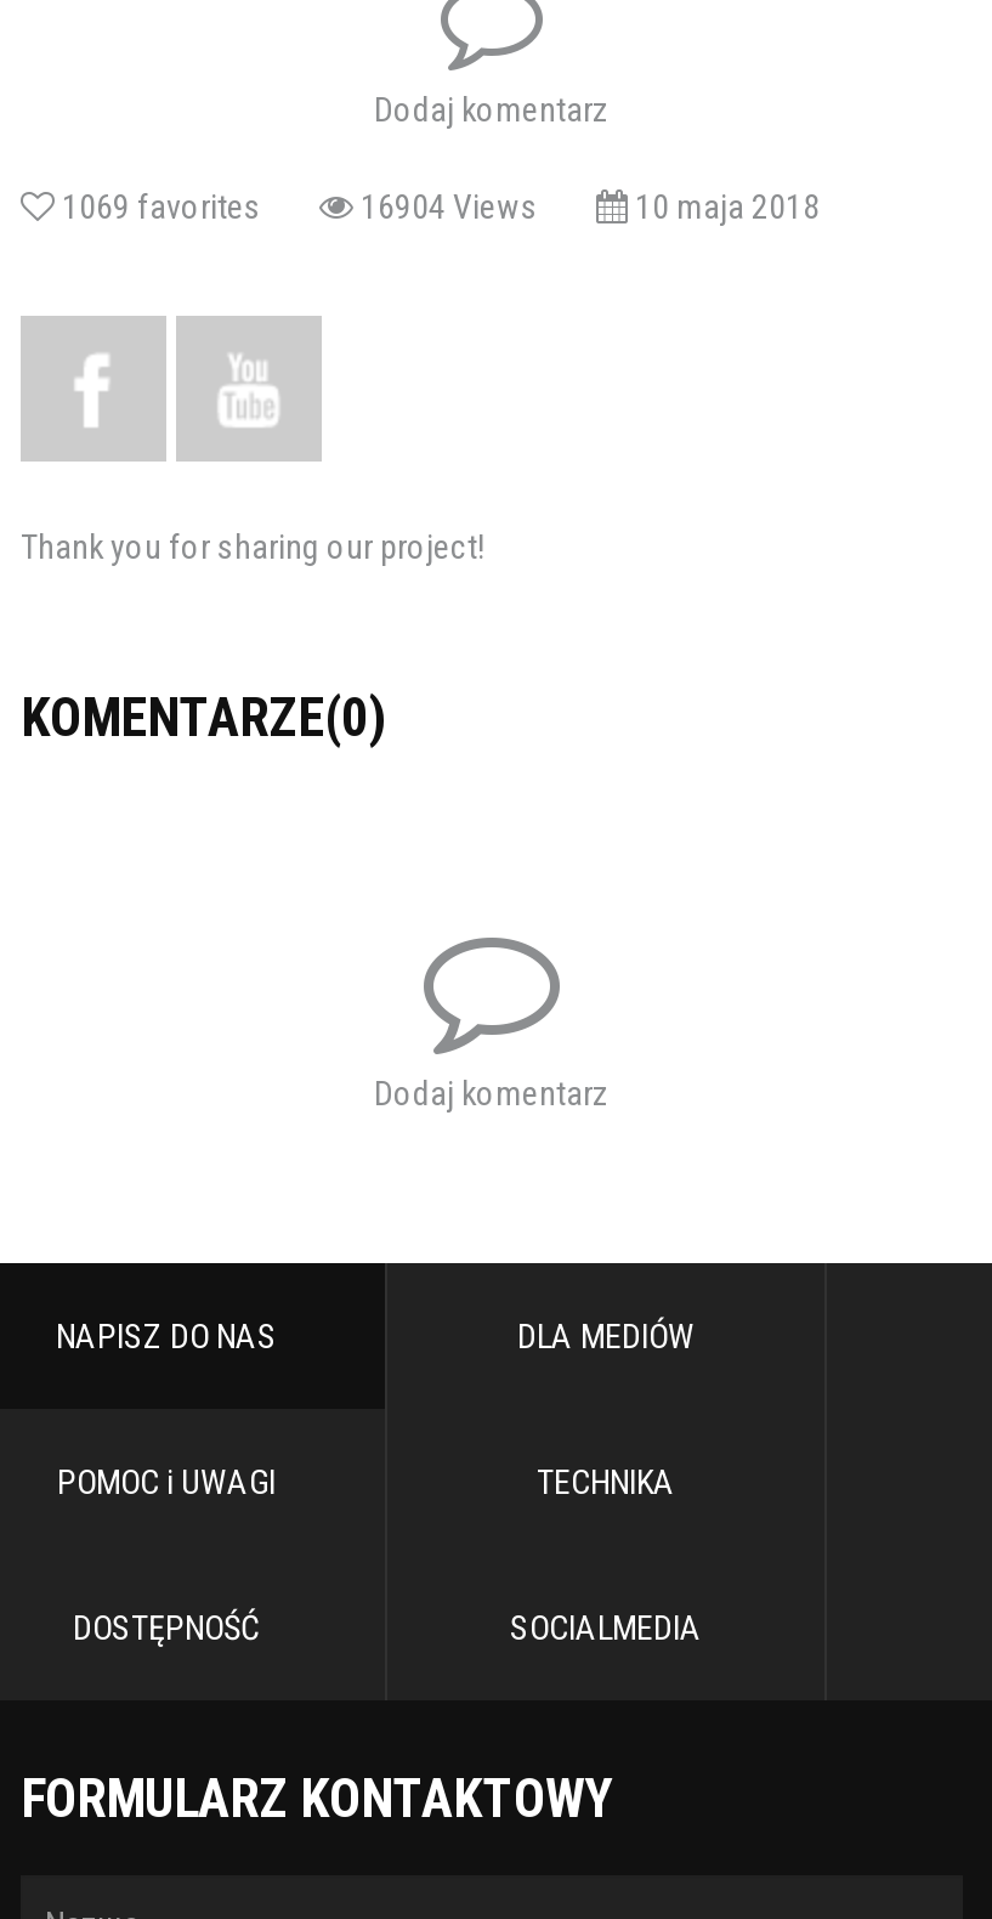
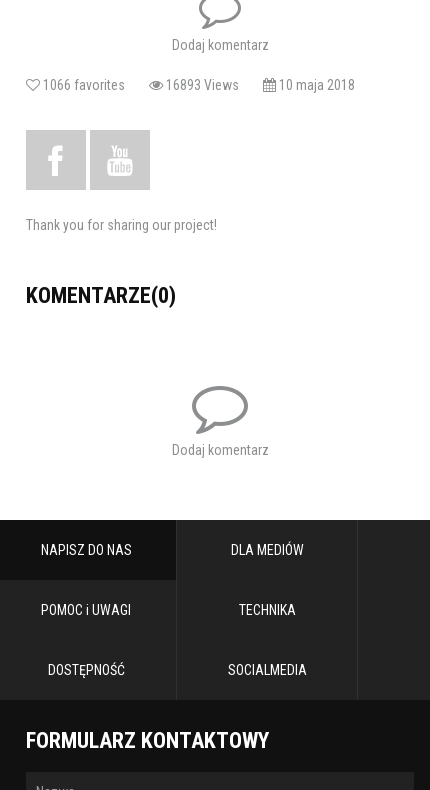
[55,186,319,225] 1069 favorites -> [40,77,149,93] 1066 favorites
[353,186,596,225] 16904 Views -> [163,77,263,93] 16893 Views

